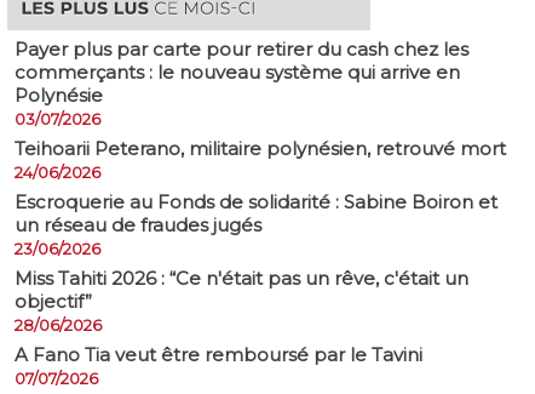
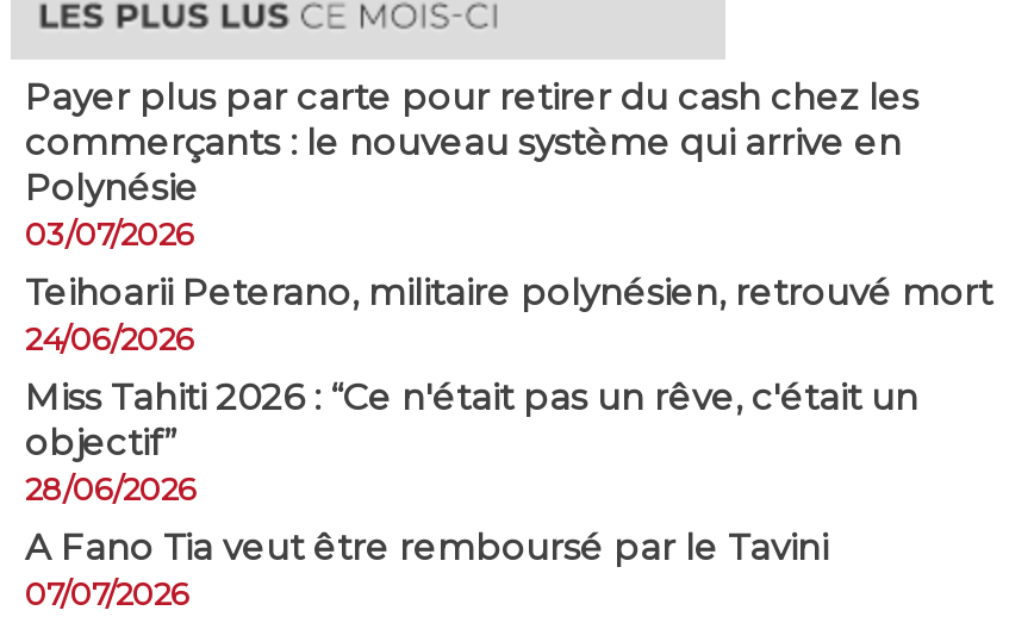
[15,190,497,258] Escroquerie au Fonds de solidarité : Sabine Boiron et | un réseau de fraudes jugés | 23/06/2026 -> none

